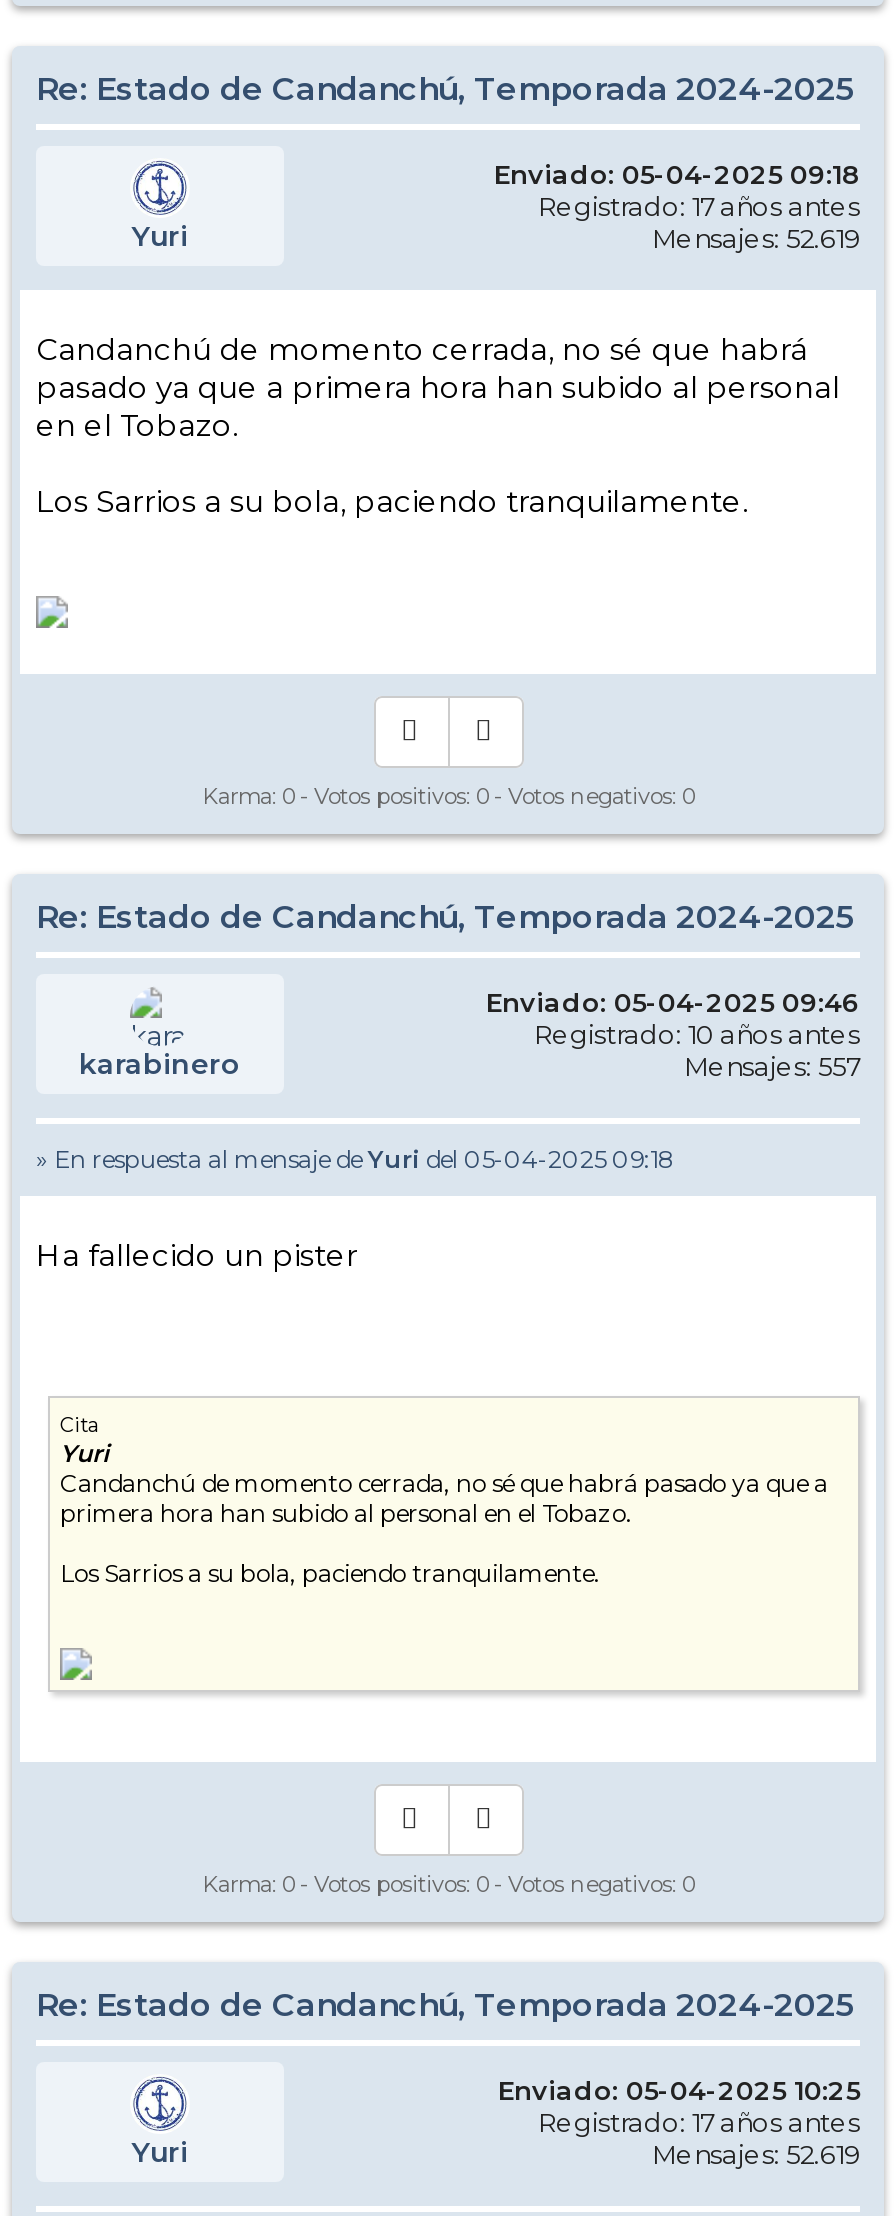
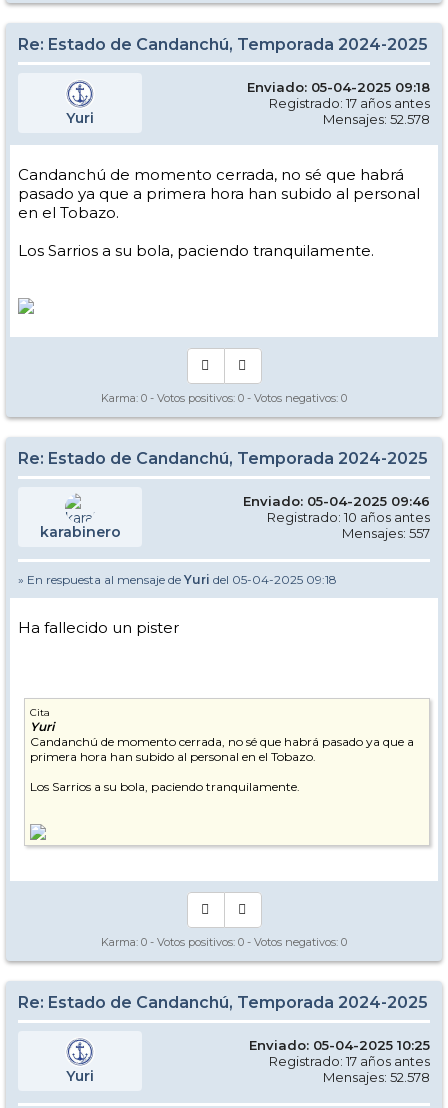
[652,222,860,254] Mensajes: 52.619 -> [323,111,430,127] Mensajes: 52.578
[652,2138,860,2170] Mensajes: 52.619 -> [323,1069,430,1085] Mensajes: 52.578

